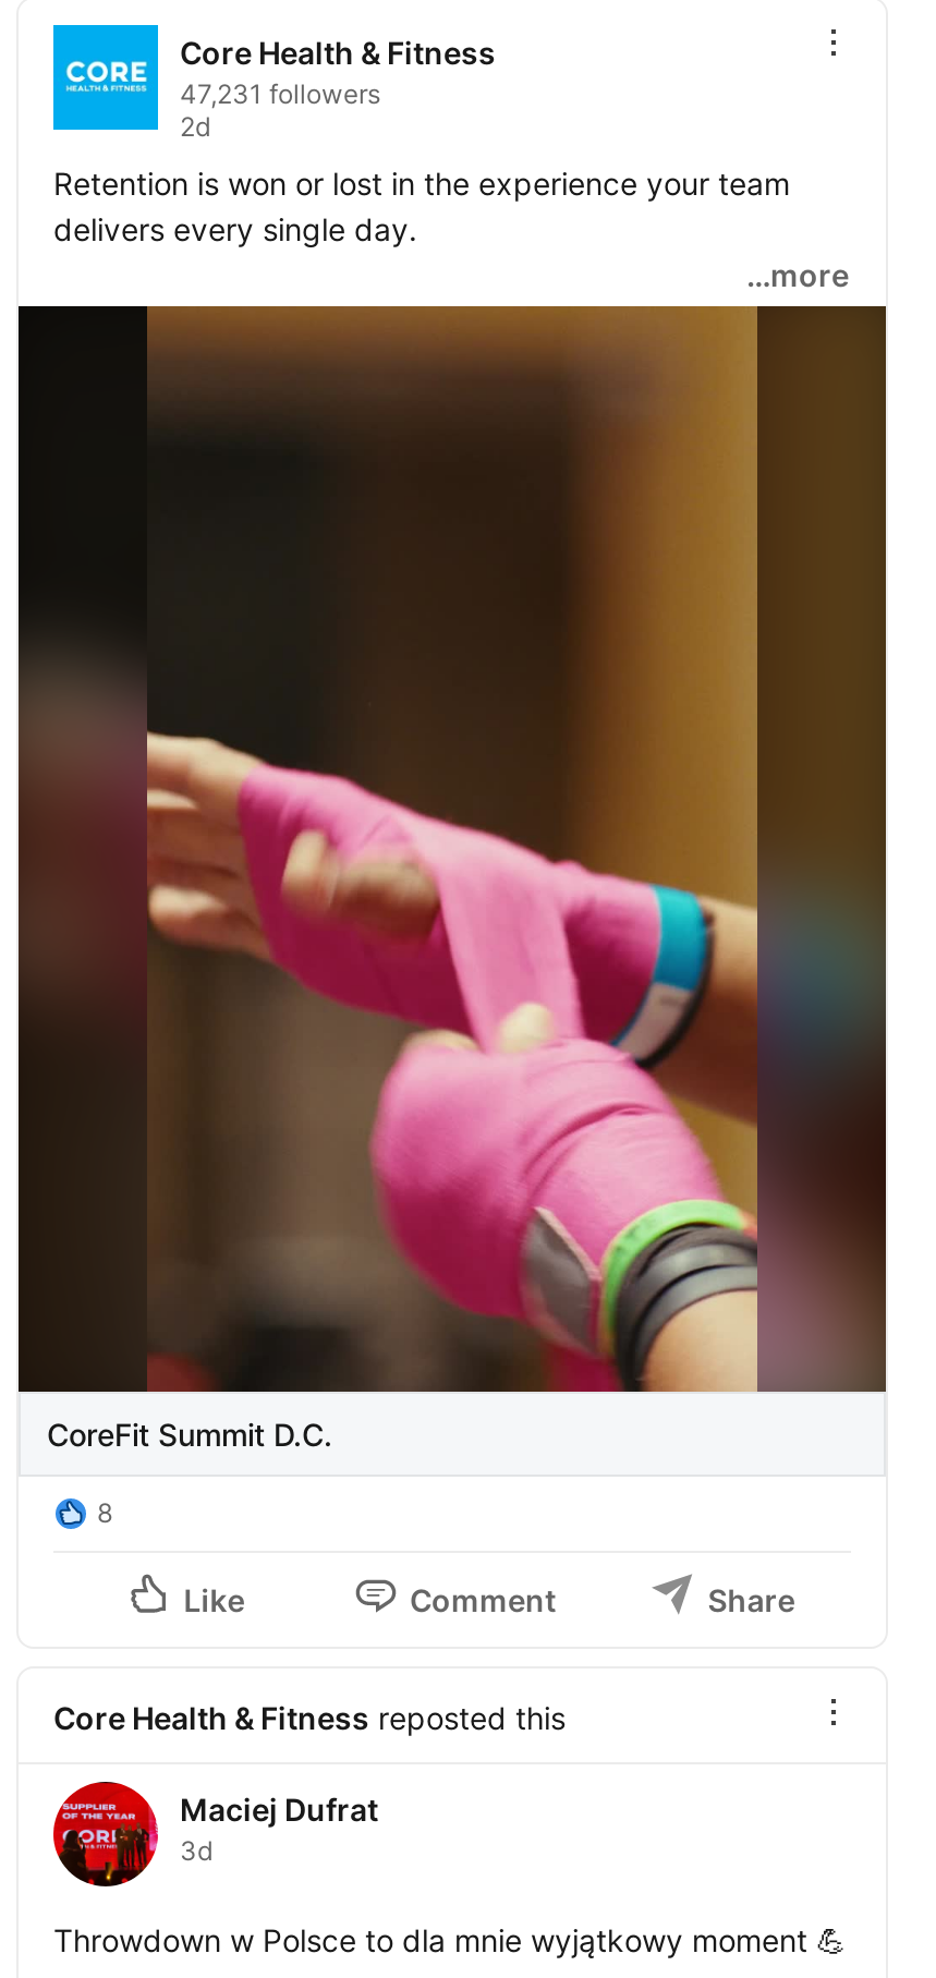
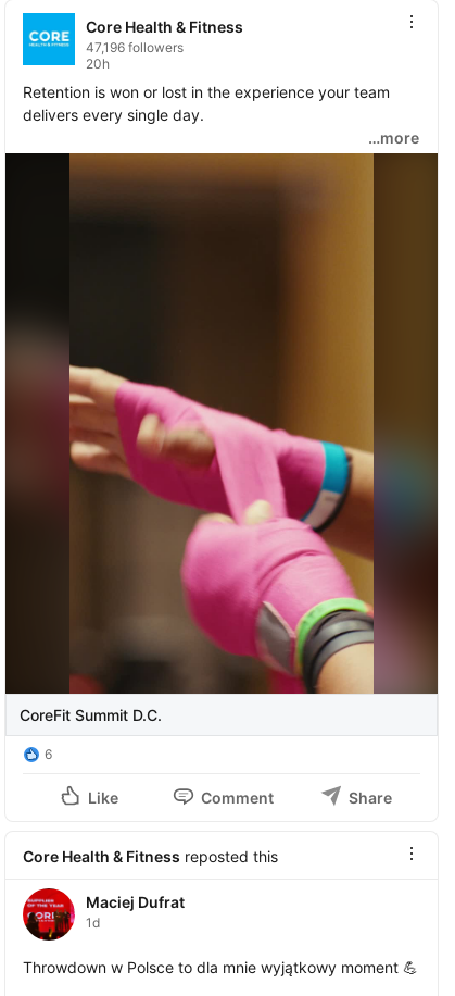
[180,78,380,144] 47,231 followers | 2d -> [86,39,184,72] 47,196 followers | 20h
[97,1496,112,1529] 8 -> [45,746,52,763] 6
[180,1834,212,1867] 3d -> [86,915,100,931] 1d

